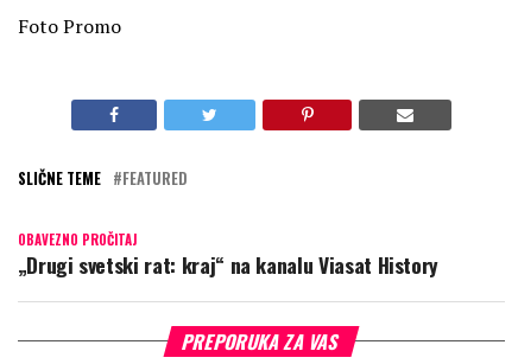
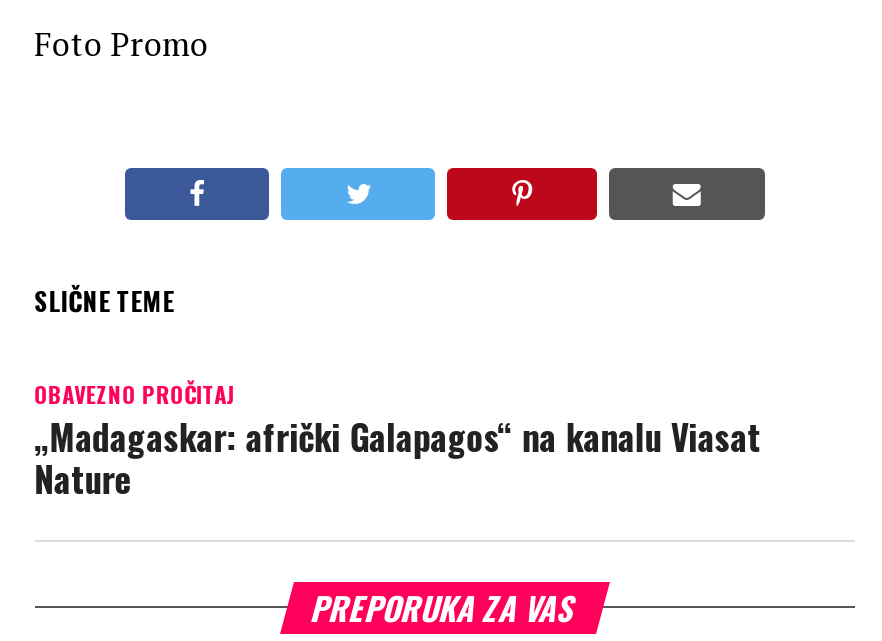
[122,167,187,189] FEATURED -> none
[17,249,439,279] „Drugi svetski rat: kraj“ na kanalu Viasat History -> [34,409,761,503] „Madagaskar: afrički Galapagos“ na kanalu Viasat | Nature

